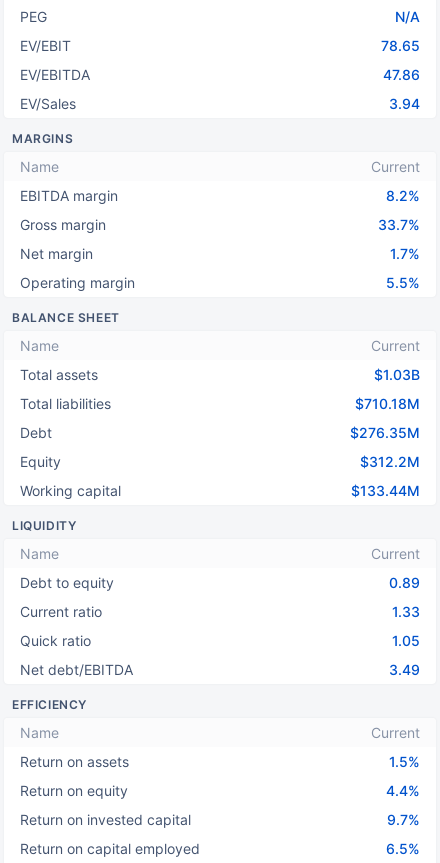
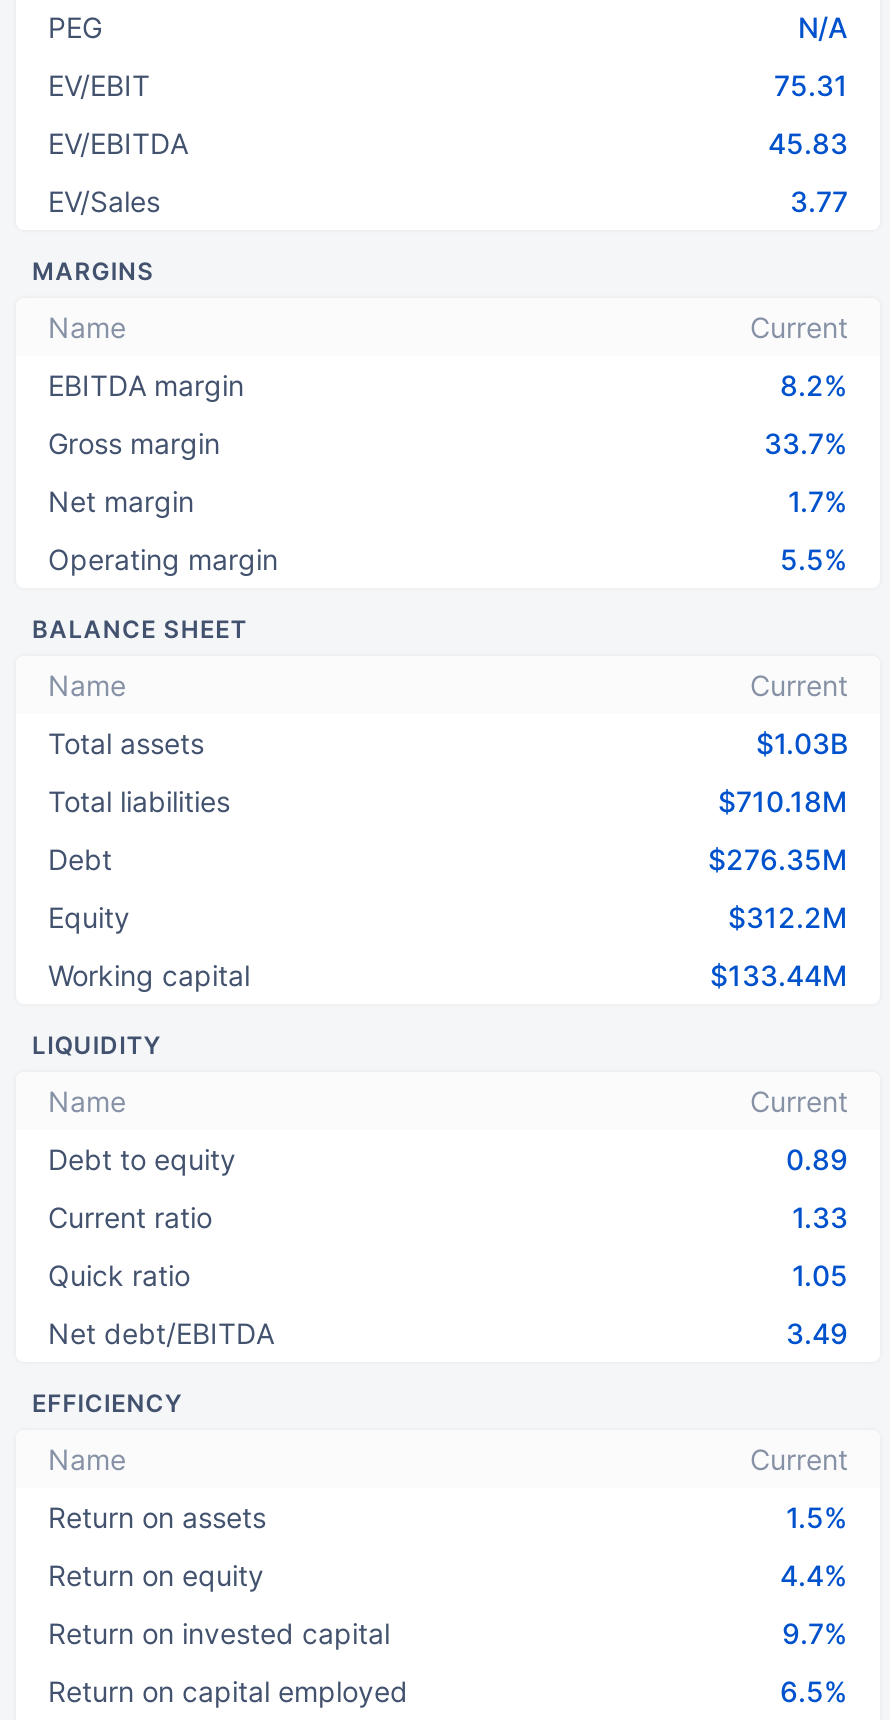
[381,37,420,54] 78.65 -> [774,68,848,102] 75.31
[383,66,420,83] 47.86 -> [768,126,848,160] 45.83
[389,95,420,112] 3.94 -> [790,184,848,218] 3.77

